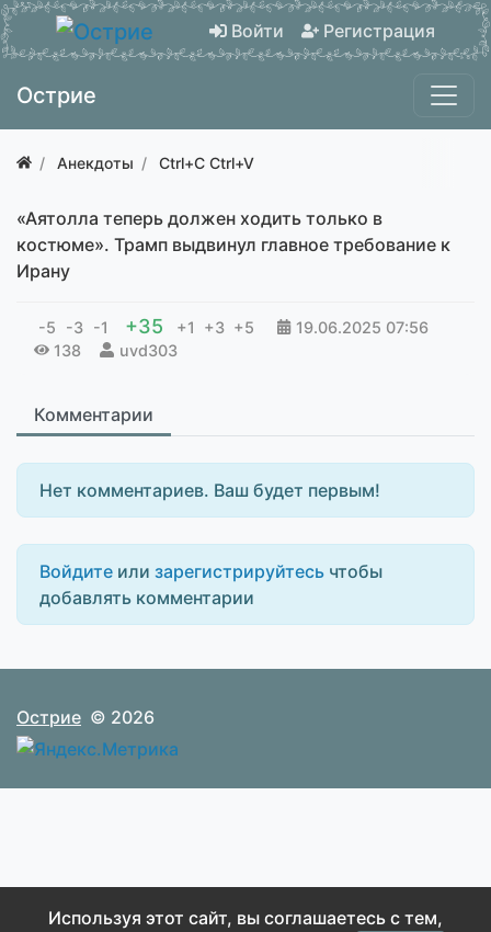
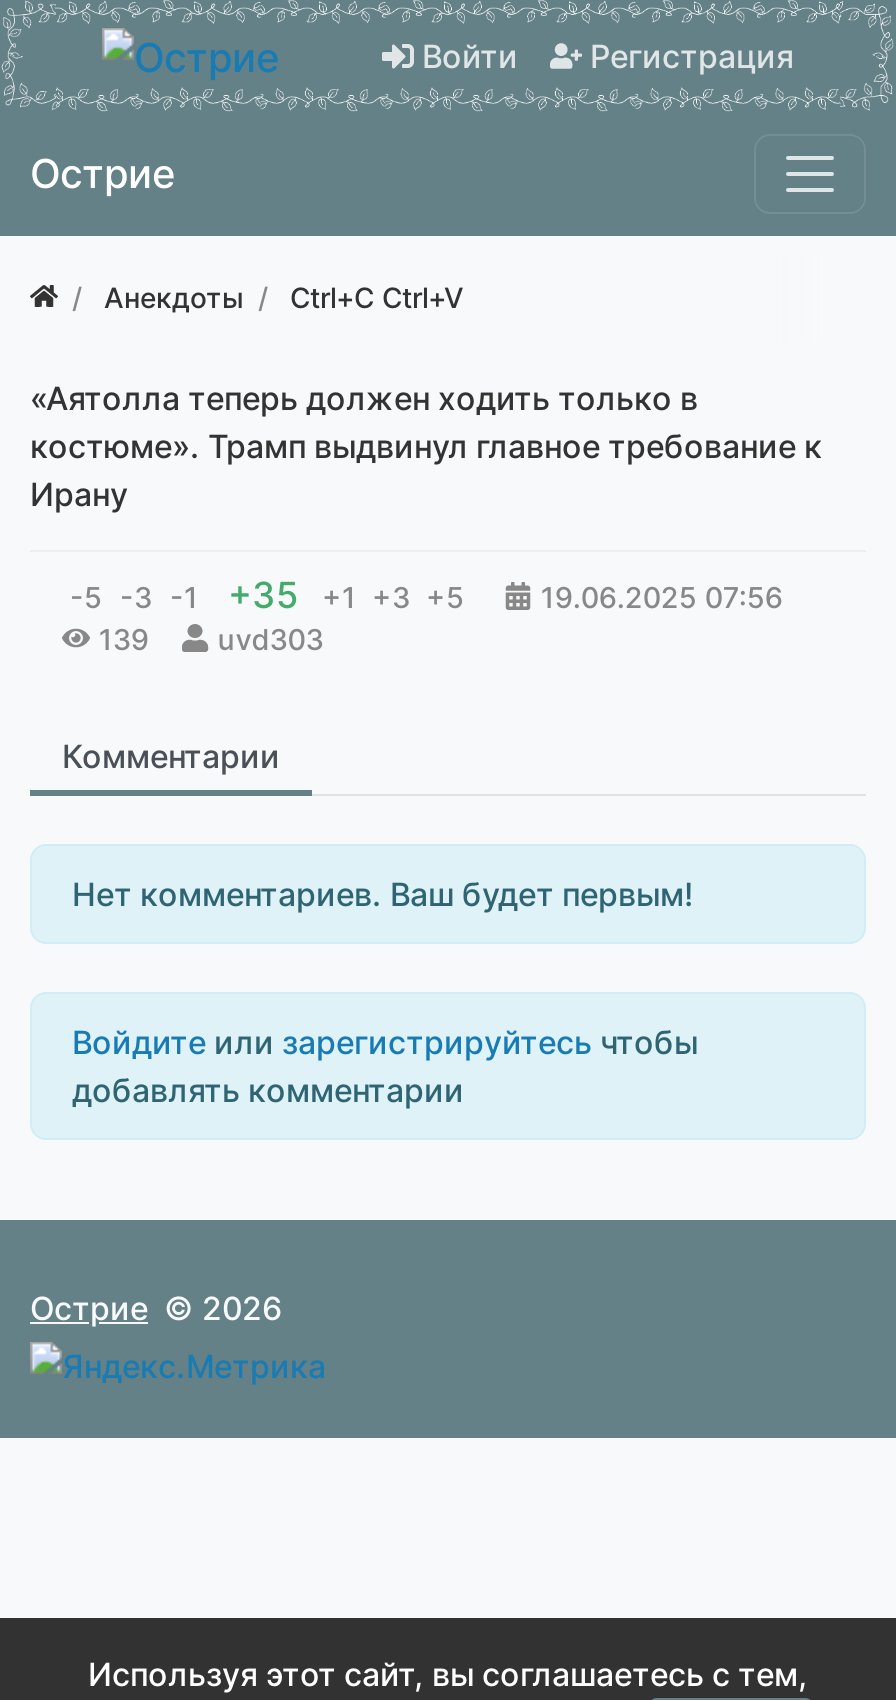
[50,340,82,359] 138 -> [91,621,149,655] 139

